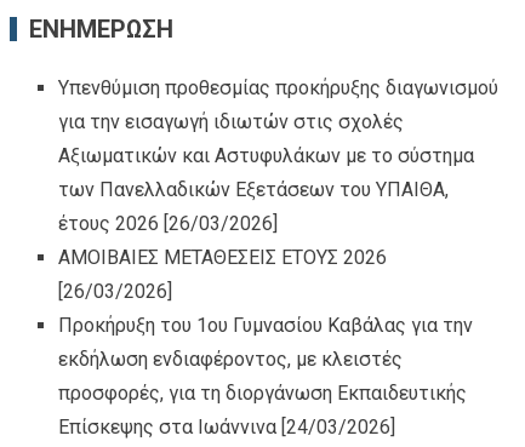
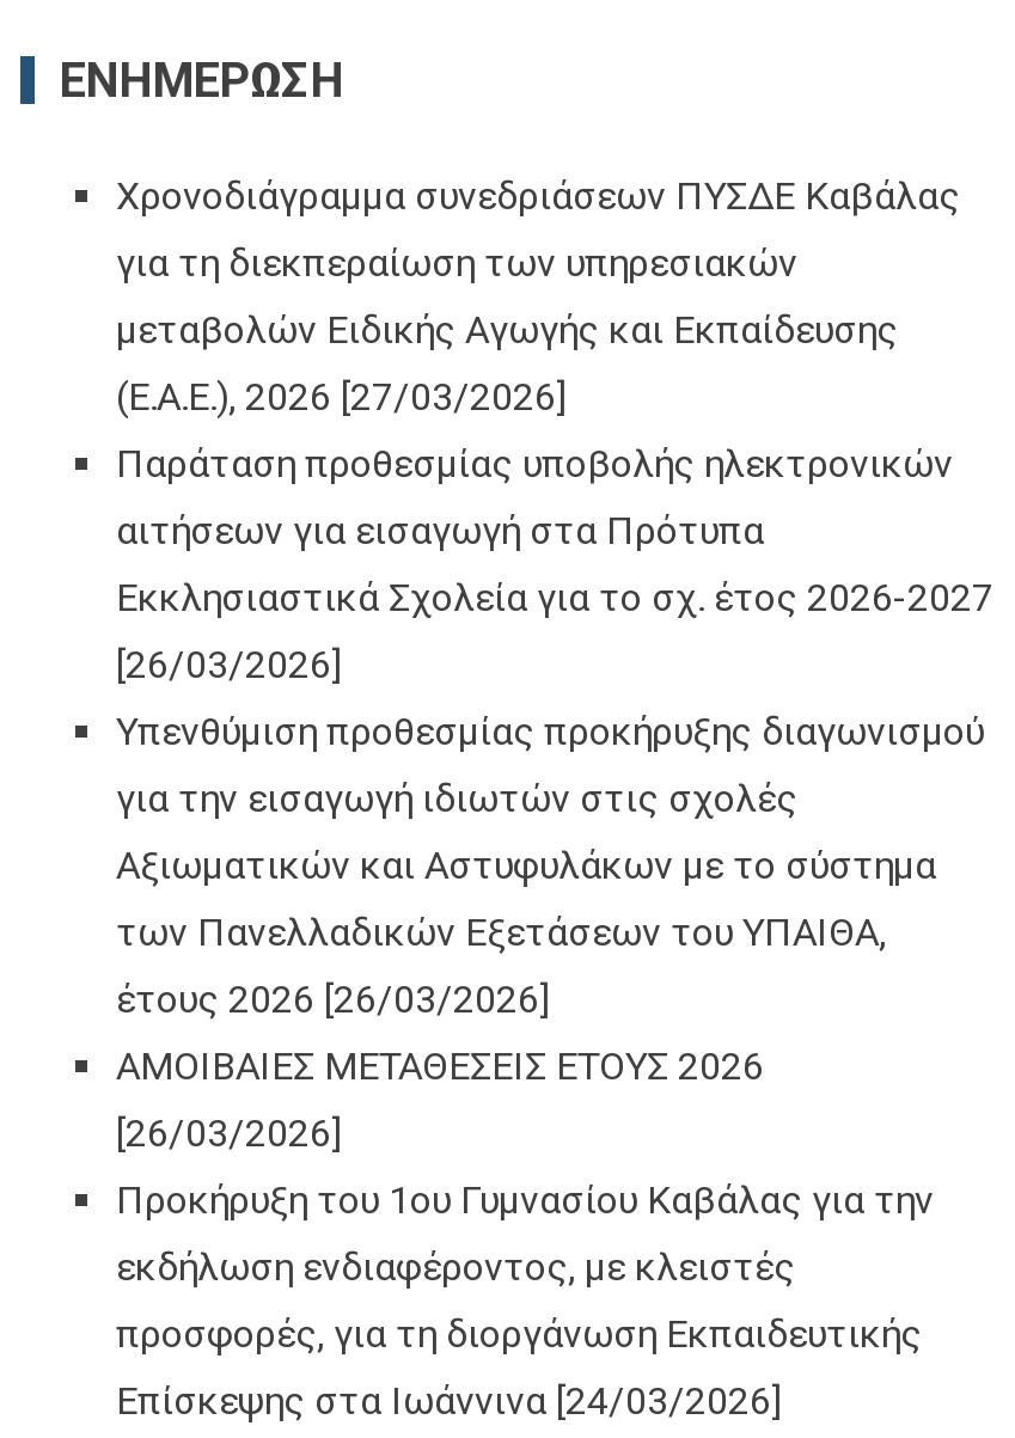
none -> [116,173,993,687] Χρονοδιάγραμμα συνεδριάσεων ΠΥΣΔΕ Καβάλας | για τη διεκπεραίωση των υπηρεσιακών | μεταβολών Ειδικής Αγωγής και Εκπαίδευσης | (Ε.Α.Ε.), 2026 [27/03/2026] | Παράταση προθεσμίας υποβολής ηλεκτρονικών | αιτήσεων για εισαγωγή στα Πρότυπα | Εκκλησιαστικά Σχολεία για το σχ. έτος 2026-2027 | [26/03/2026]

